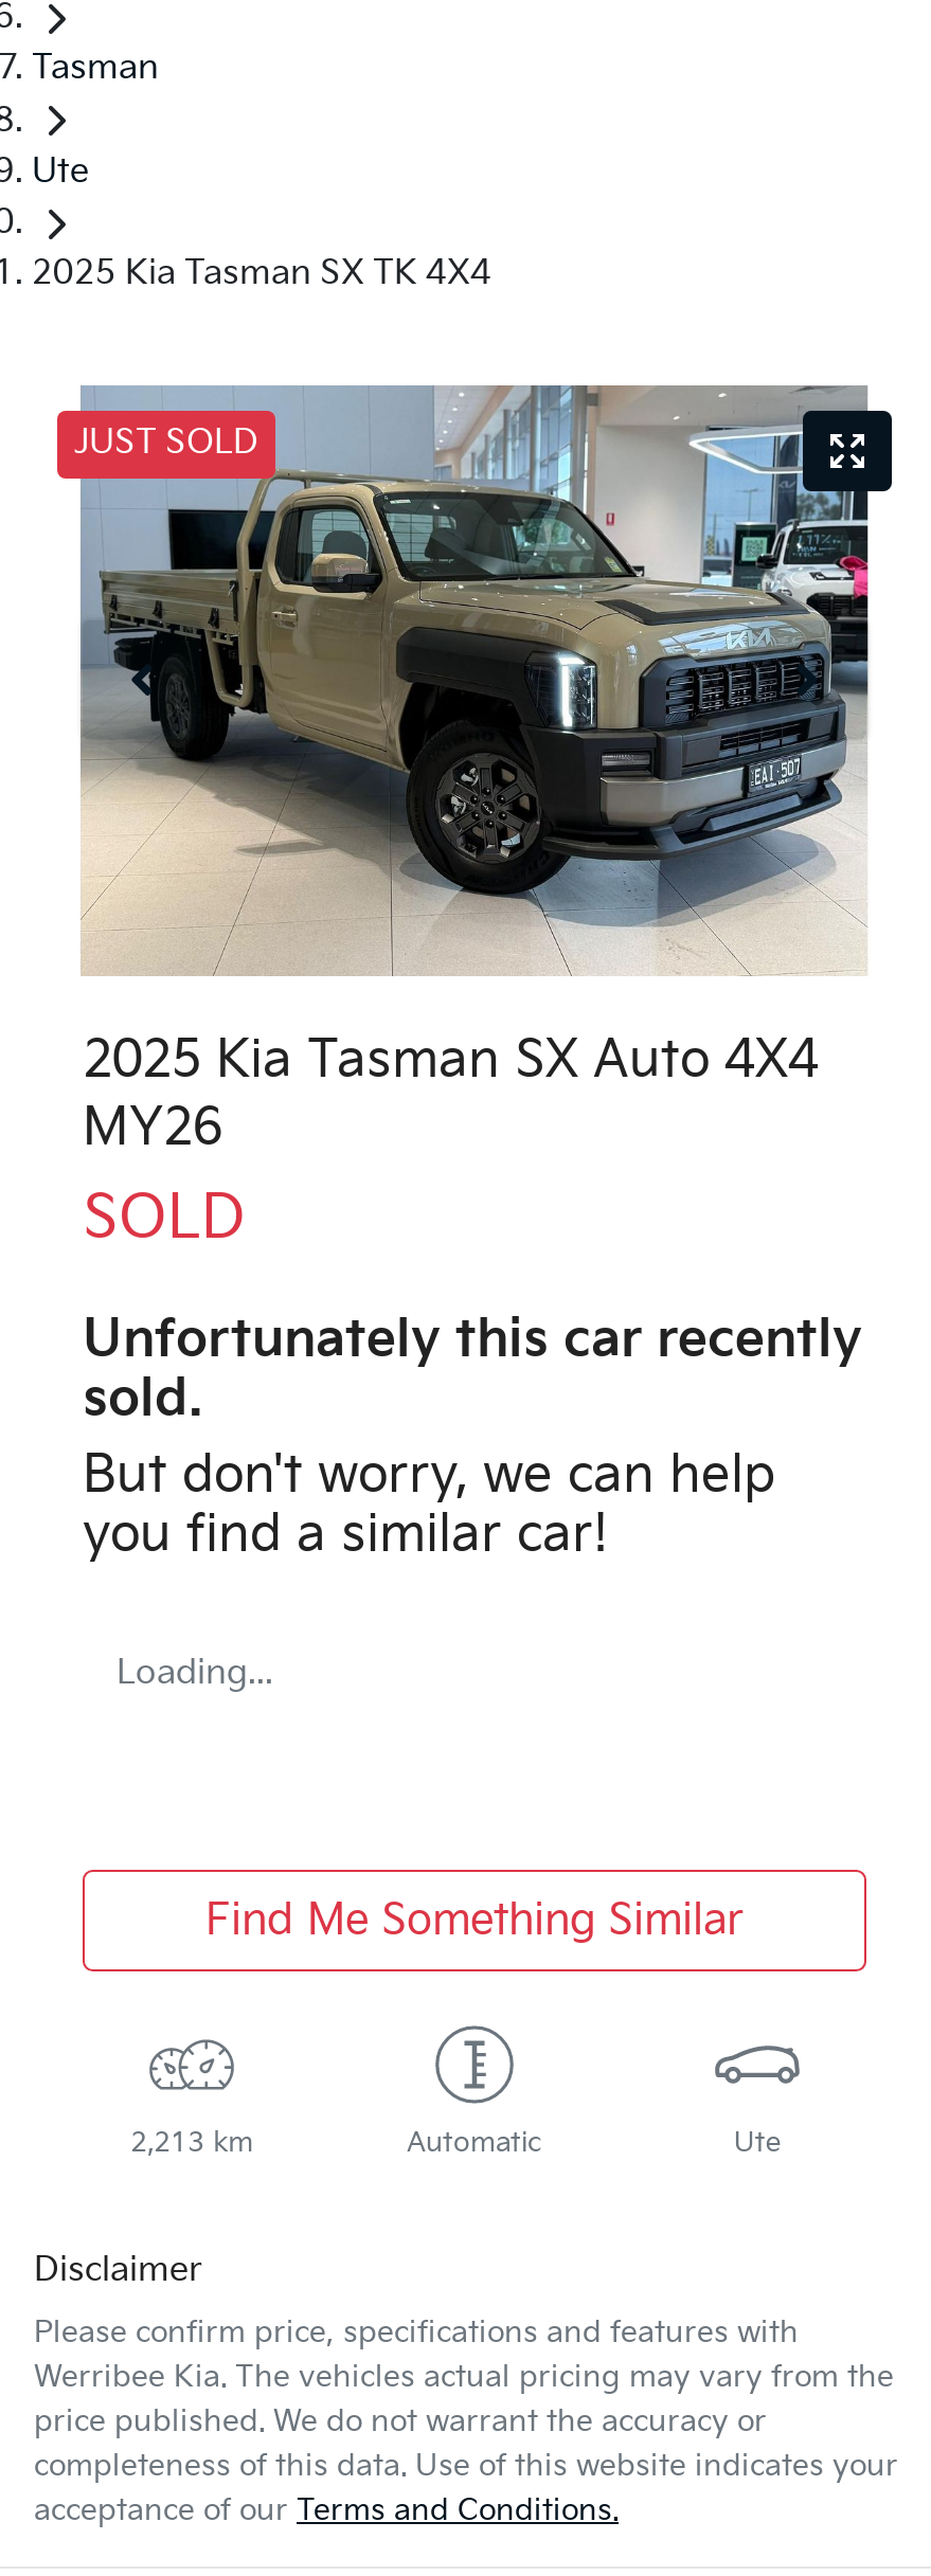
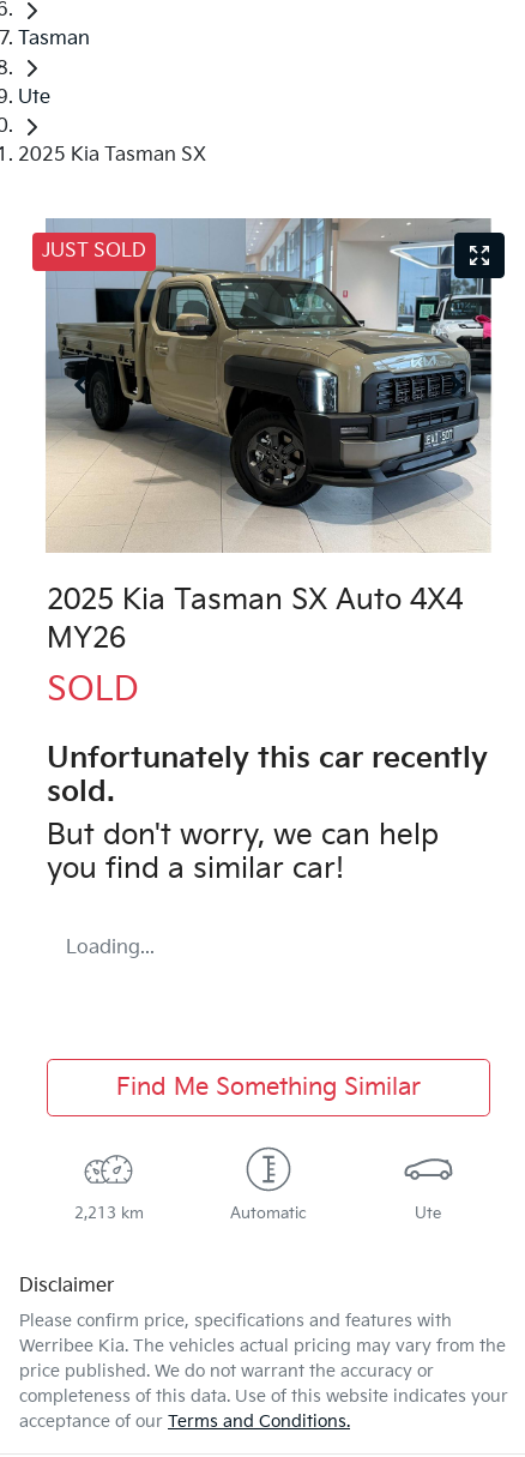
[32,254,491,294] 2025 Kia Tasman SX TK 4X4 -> [18,144,206,167] 2025 Kia Tasman SX

